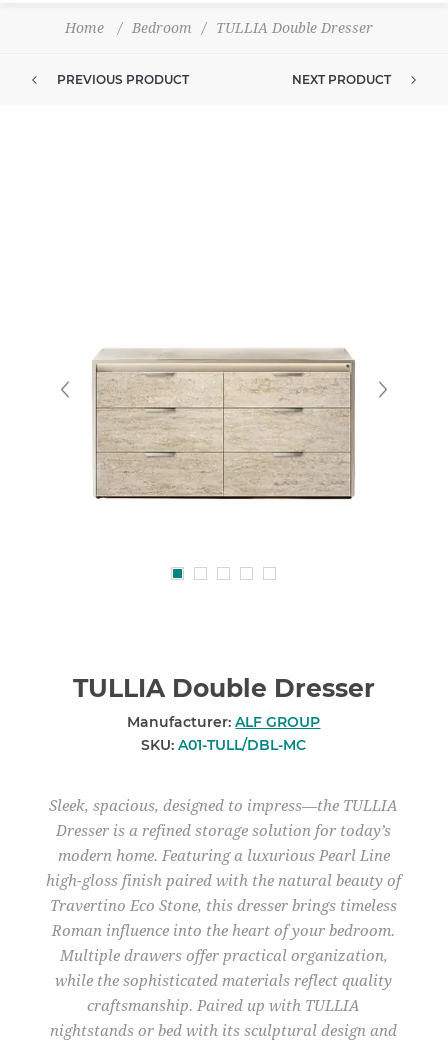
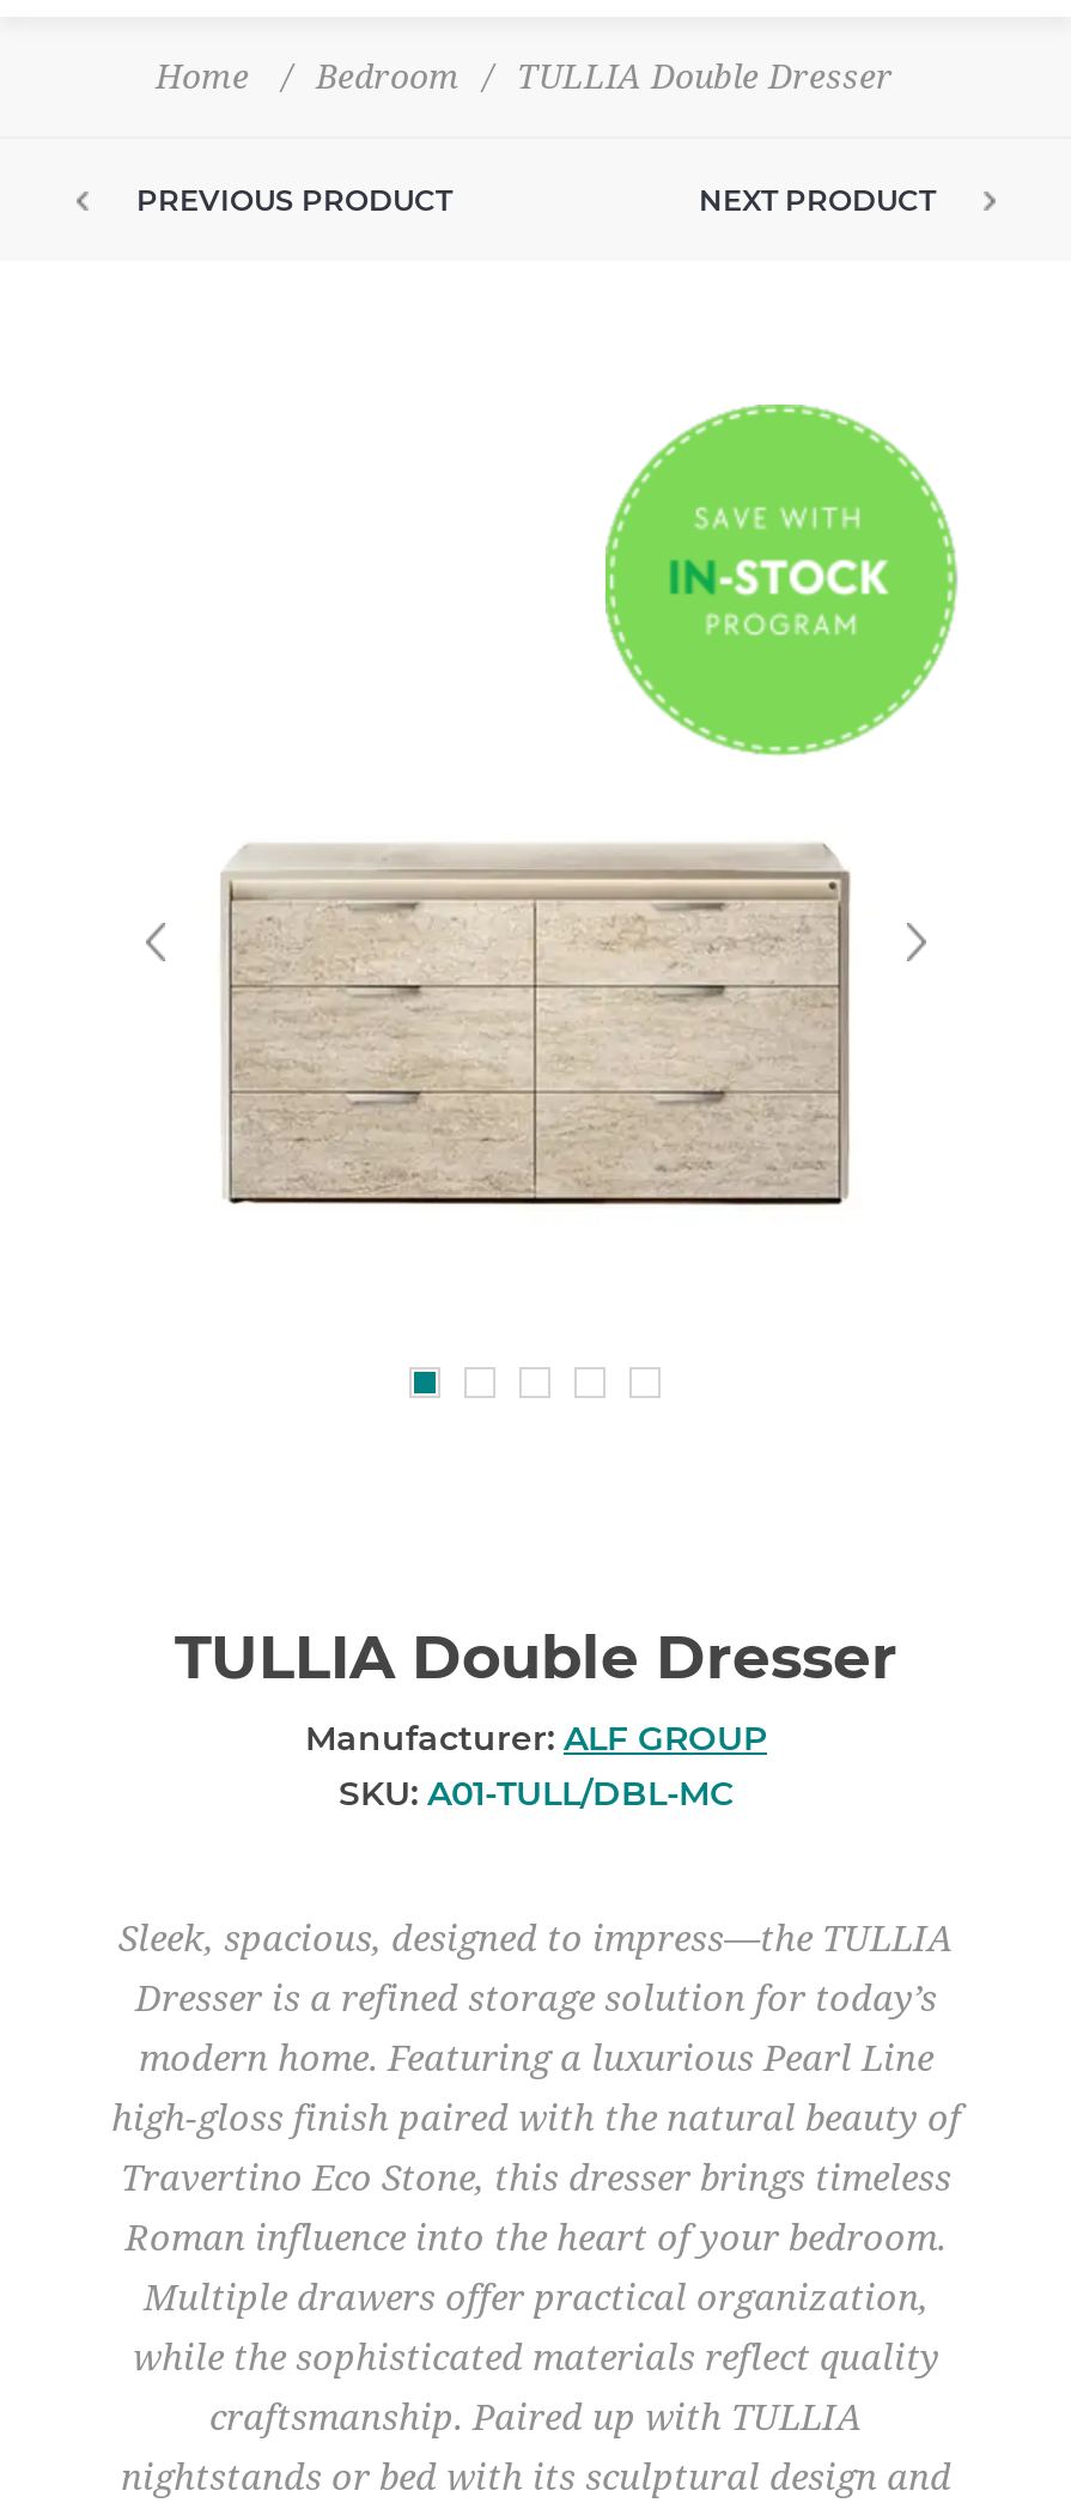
none -> [603,402,960,757] [image]

